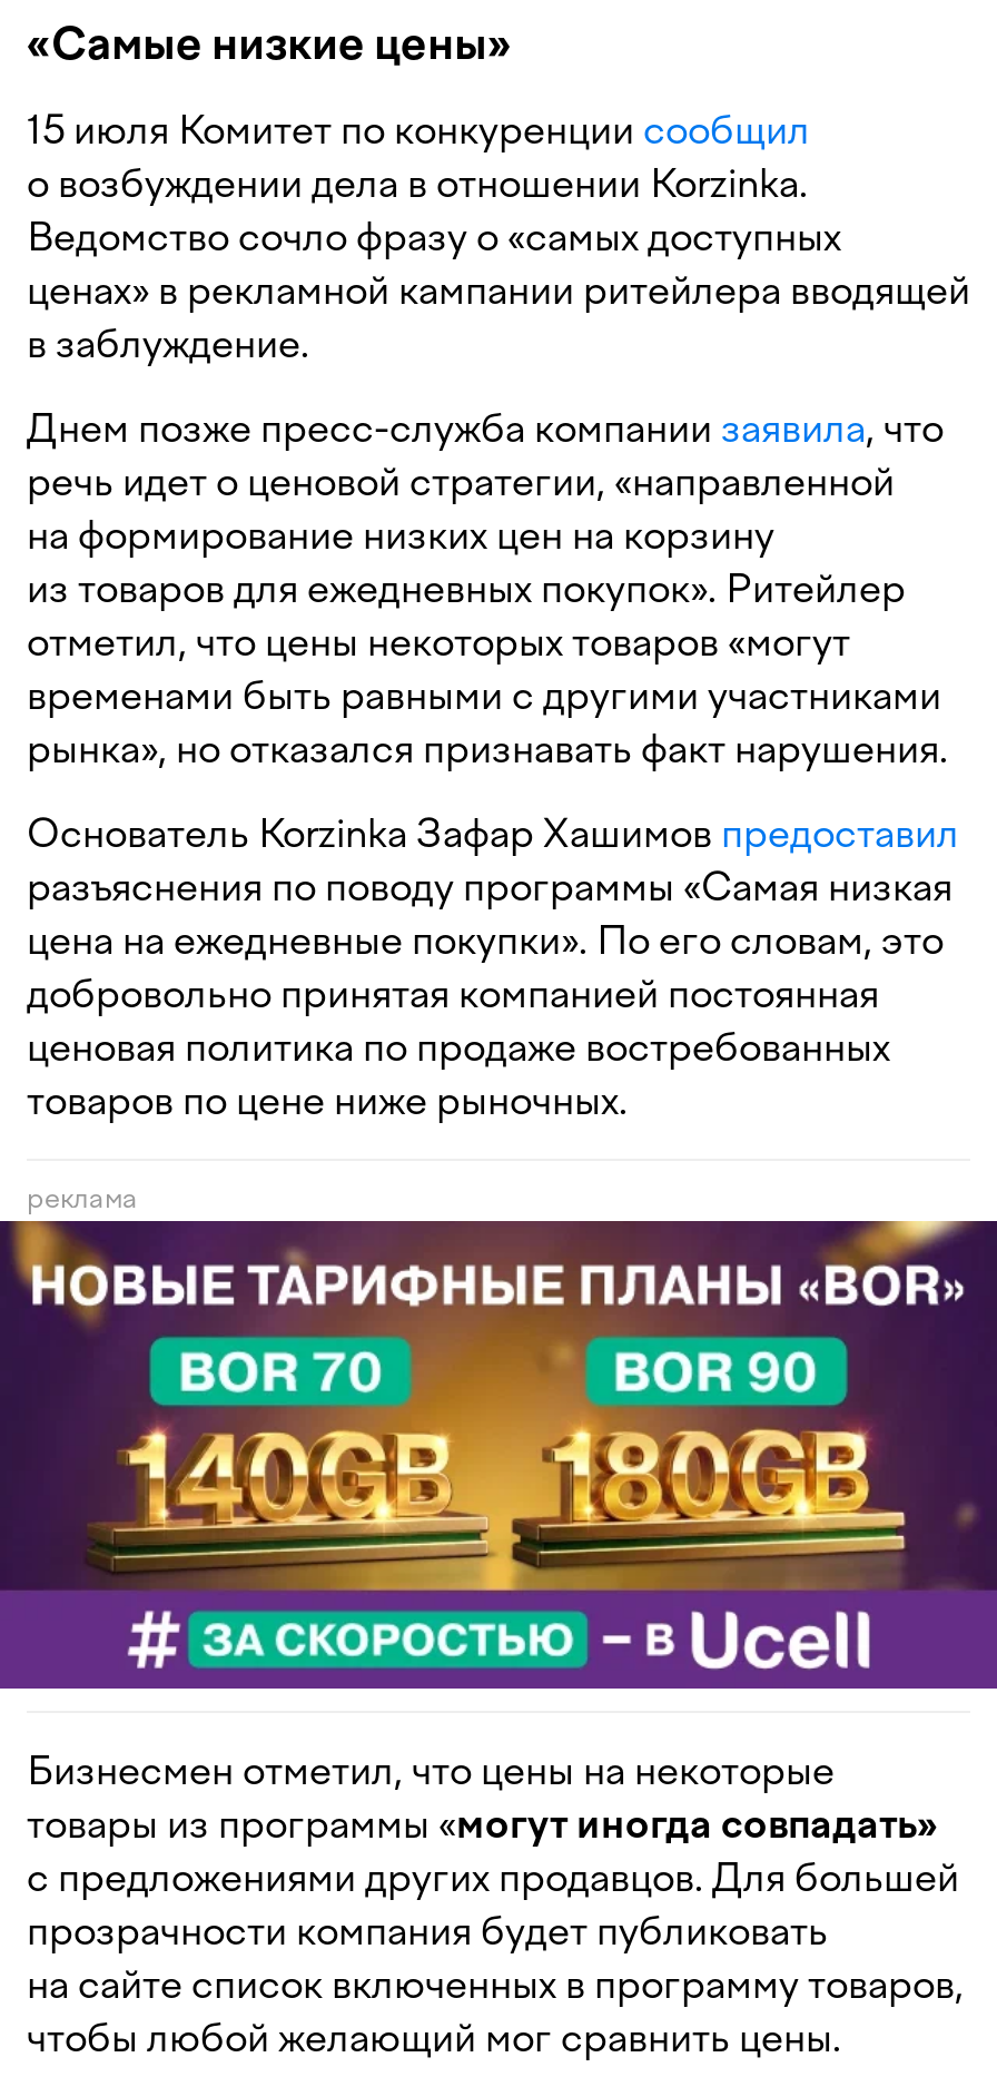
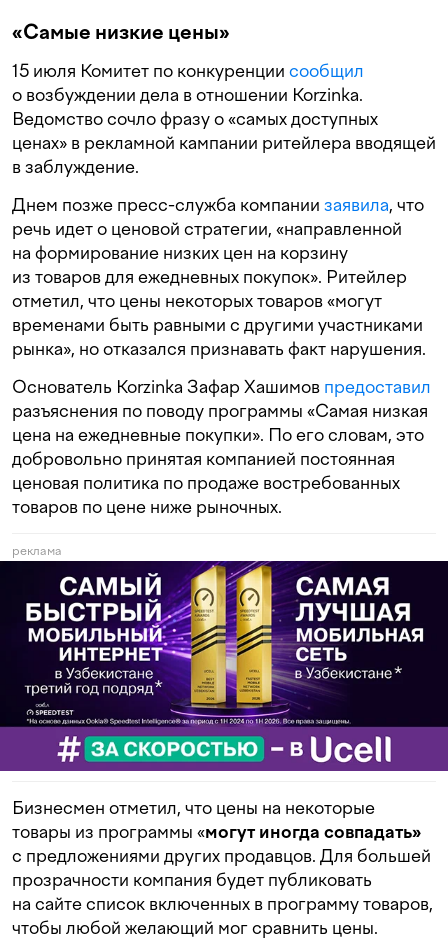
[7,1219,990,1593] [image] -> [3,560,445,728] [image]

